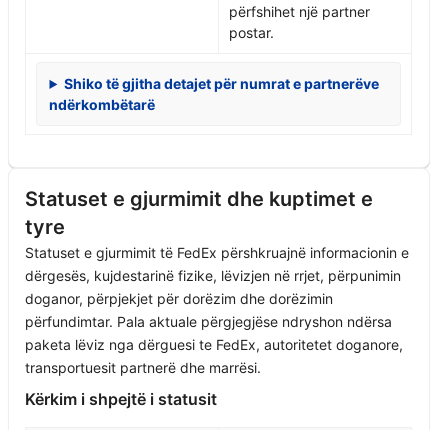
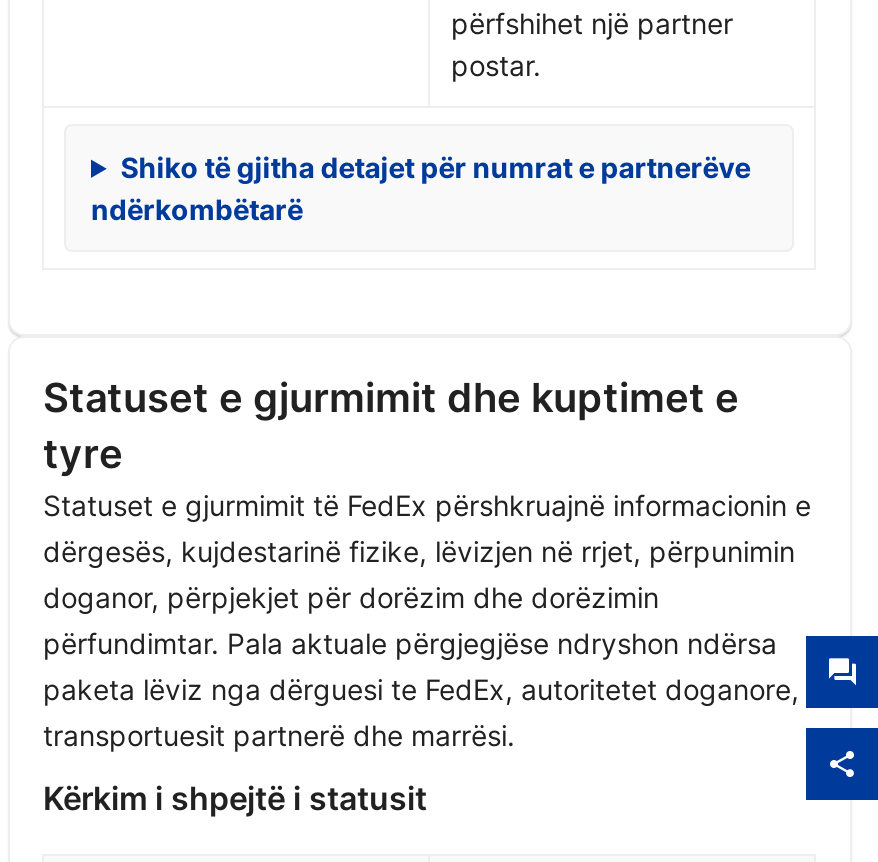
none -> [804,634,872,710] [image]
none -> [804,726,872,802] [image]

